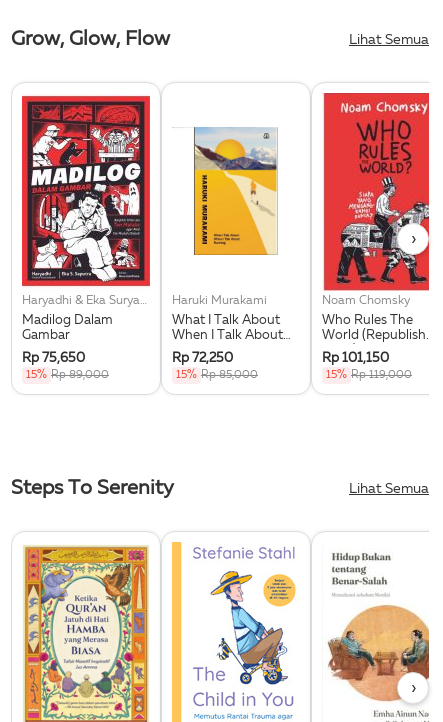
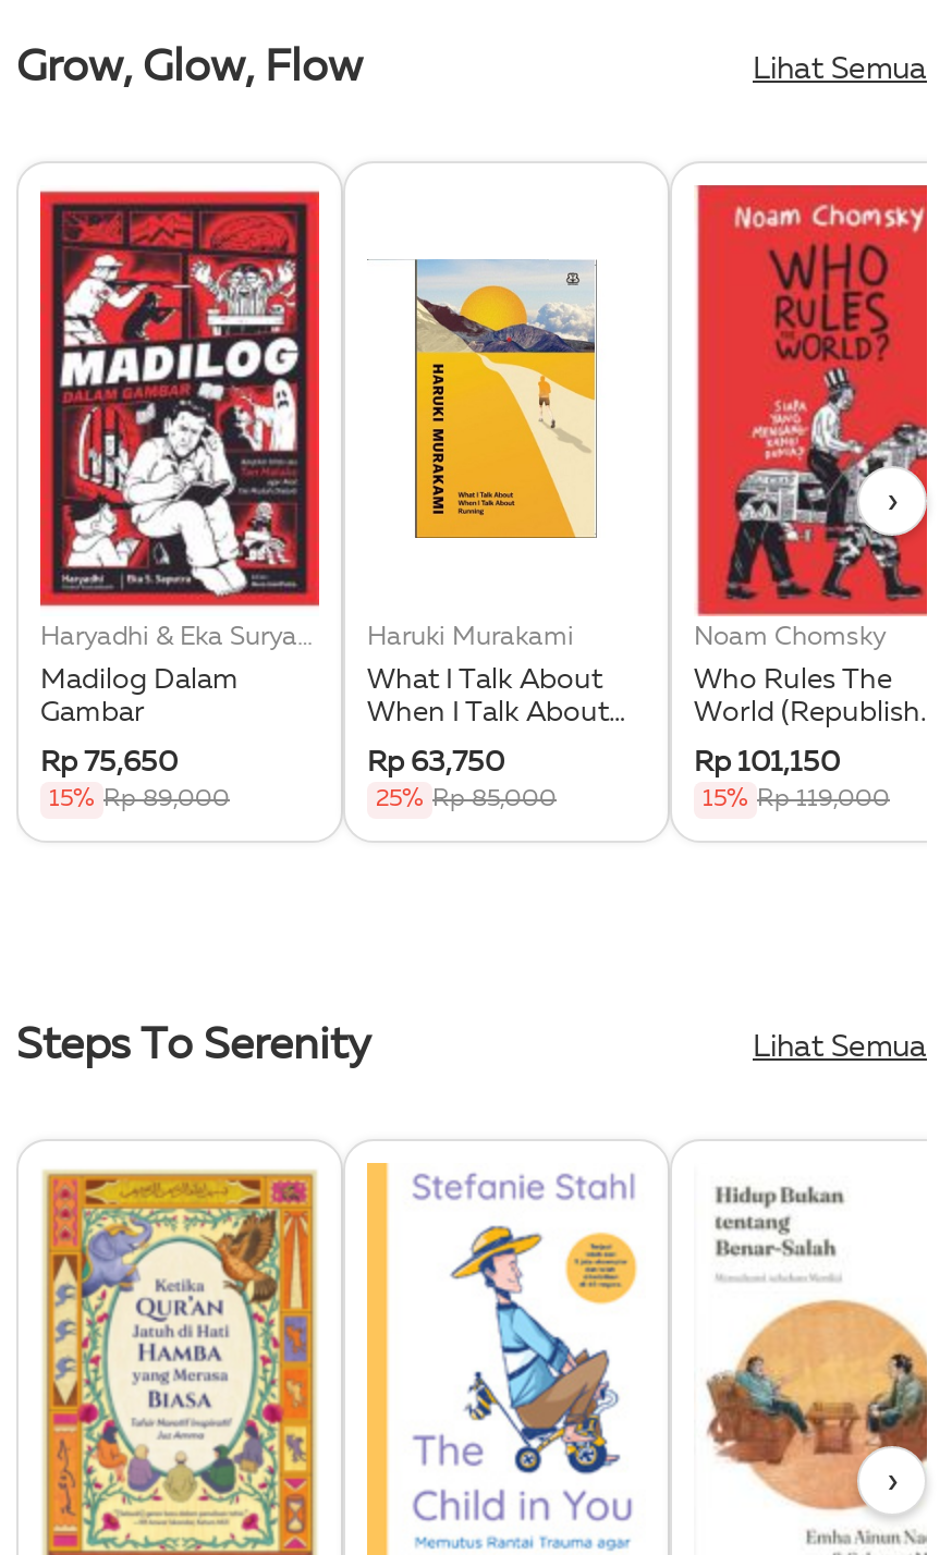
[172,352,233,365] Rp 72,250 -> [367,750,504,778] Rp 63,750
[176,370,258,381] 15% Rp 85,000 -> [376,789,557,813] 25% Rp 85,000

